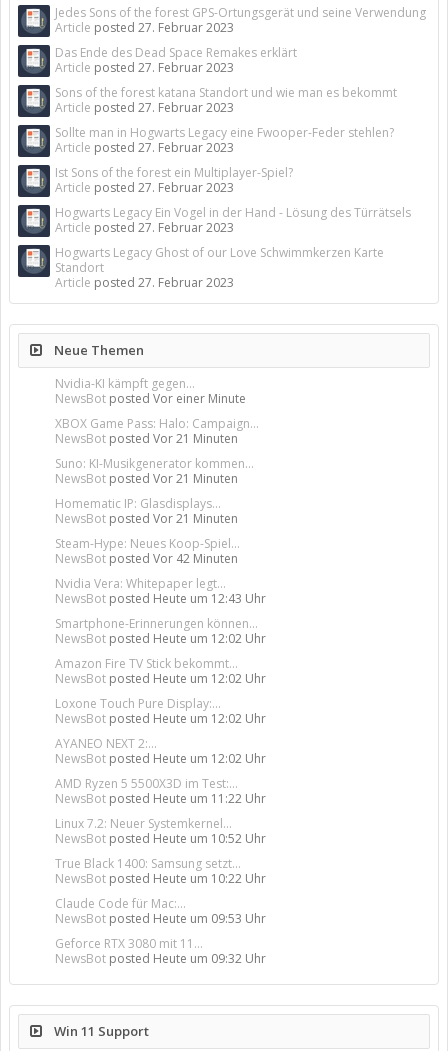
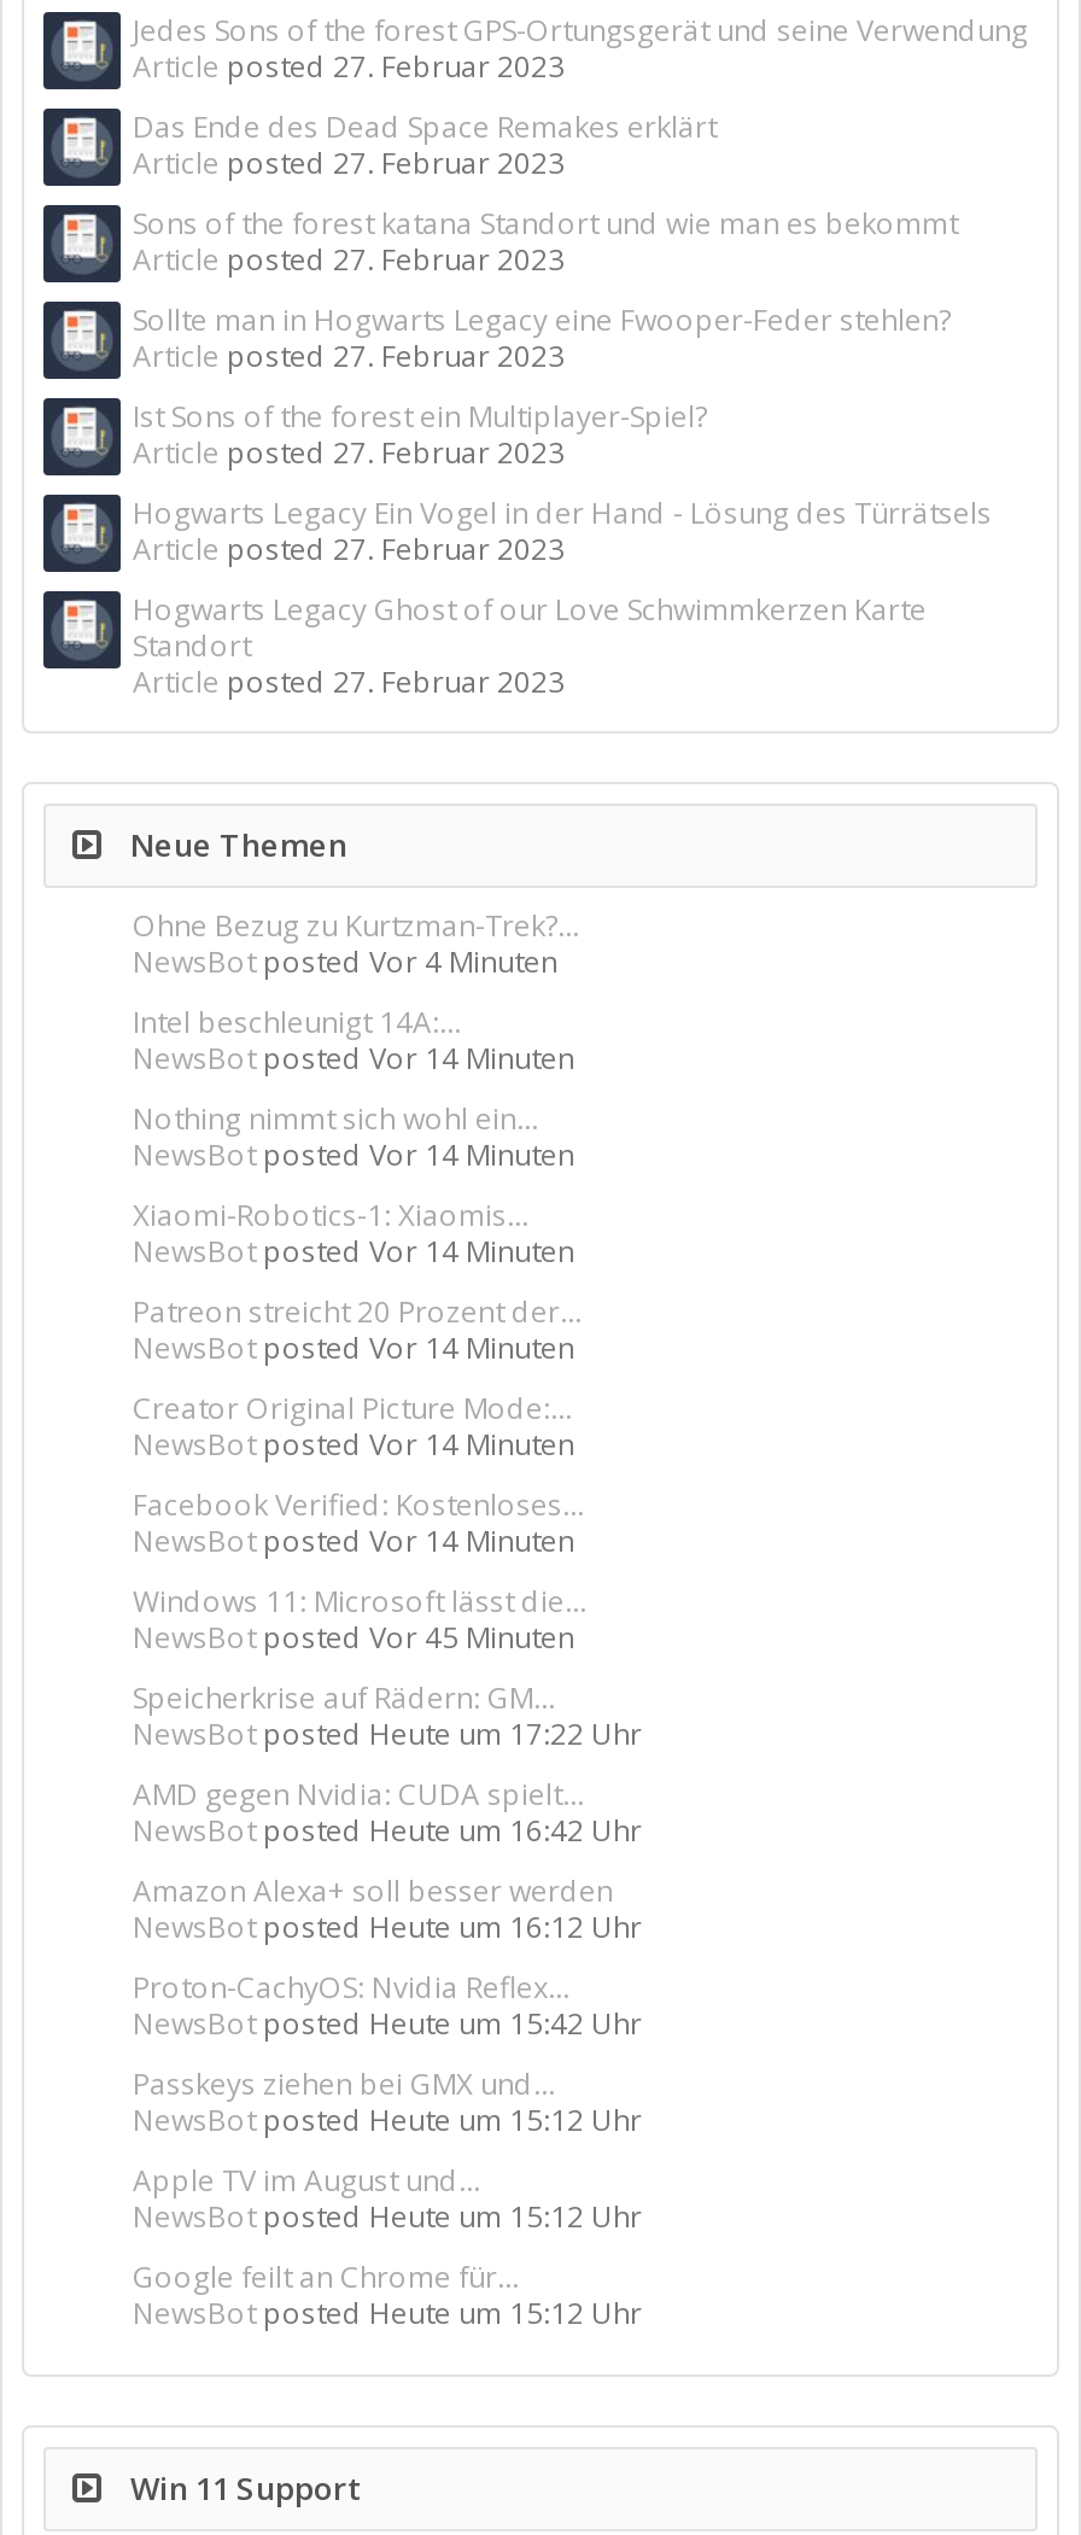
[55,375,246,407] Nvidia-KI kämpft gegen... | NewsBot posted Vor einer Minute -> [133,905,579,982] Ohne Bezug zu Kurtzman-Trek?... | NewsBot posted Vor 4 Minuten
[55,415,259,447] XBOX Game Pass: Halo: Campaign... | NewsBot posted Vor 21 Minuten -> [133,1001,574,1079] Intel beschleunigt 14A:... | NewsBot posted Vor 14 Minuten
[55,455,254,487] Suno: KI-Musikgenerator kommen... | NewsBot posted Vor 21 Minuten -> [133,1098,574,1175] Nothing nimmt sich wohl ein... | NewsBot posted Vor 14 Minuten
[55,495,238,527] Homematic IP: Glasdisplays... | NewsBot posted Vor 21 Minuten -> [133,1195,574,1272] Xiaomi-Robotics-1: Xiaomis... | NewsBot posted Vor 14 Minuten
[55,535,240,567] Steam-Hype: Neues Koop-Spiel... | NewsBot posted Vor 42 Minuten -> [133,1291,582,1368] Patreon streicht 20 Prozent der... | NewsBot posted Vor 14 Minuten
[55,575,266,607] Nvidia Vera: Whitepaper legt... | NewsBot posted Heute um 12:43 Uhr -> [133,1388,574,1465] Creator Original Picture Mode:... | NewsBot posted Vor 14 Minuten
[55,615,266,647] Smartphone-Erinnerungen können... | NewsBot posted Heute um 12:02 Uhr -> [133,1484,584,1561] Facebook Verified: Kostenloses... | NewsBot posted Vor 14 Minuten
[55,655,266,687] Amazon Fire TV Stick bekommt... | NewsBot posted Heute um 12:02 Uhr -> [133,1581,586,1658] Windows 11: Microsoft lässt die... | NewsBot posted Vor 45 Minuten
[55,695,266,727] Loxone Touch Pure Display:... | NewsBot posted Heute um 12:02 Uhr -> [133,1677,642,1754] Speicherkrise auf Rädern: GM... | NewsBot posted Heute um 17:22 Uhr
[55,735,266,767] AYANEO NEXT 2:... | NewsBot posted Heute um 12:02 Uhr -> [133,1774,642,1851] AMD gegen Nvidia: CUDA spielt... | NewsBot posted Heute um 16:42 Uhr
[55,775,266,807] AMD Ryzen 5 5500X3D im Test:... | NewsBot posted Heute um 11:22 Uhr -> [133,1870,642,1947] Amazon Alexa+ soll besser werden | NewsBot posted Heute um 16:12 Uhr
[55,815,266,847] Linux 7.2: Neuer Systemkernel... | NewsBot posted Heute um 10:52 Uhr -> [133,1967,642,2044] Proton-CachyOS: Nvidia Reflex... | NewsBot posted Heute um 15:42 Uhr
[55,855,266,887] True Black 1400: Samsung setzt... | NewsBot posted Heute um 10:22 Uhr -> [133,2063,642,2140] Passkeys ziehen bei GMX und... | NewsBot posted Heute um 15:12 Uhr
[55,895,266,927] Claude Code für Mac:... | NewsBot posted Heute um 09:53 Uhr -> [133,2160,642,2237] Apple TV im August und... | NewsBot posted Heute um 15:12 Uhr
[55,935,266,967] Geforce RTX 3080 mit 11... | NewsBot posted Heute um 09:32 Uhr -> [133,2256,642,2334] Google feilt an Chrome für... | NewsBot posted Heute um 15:12 Uhr

